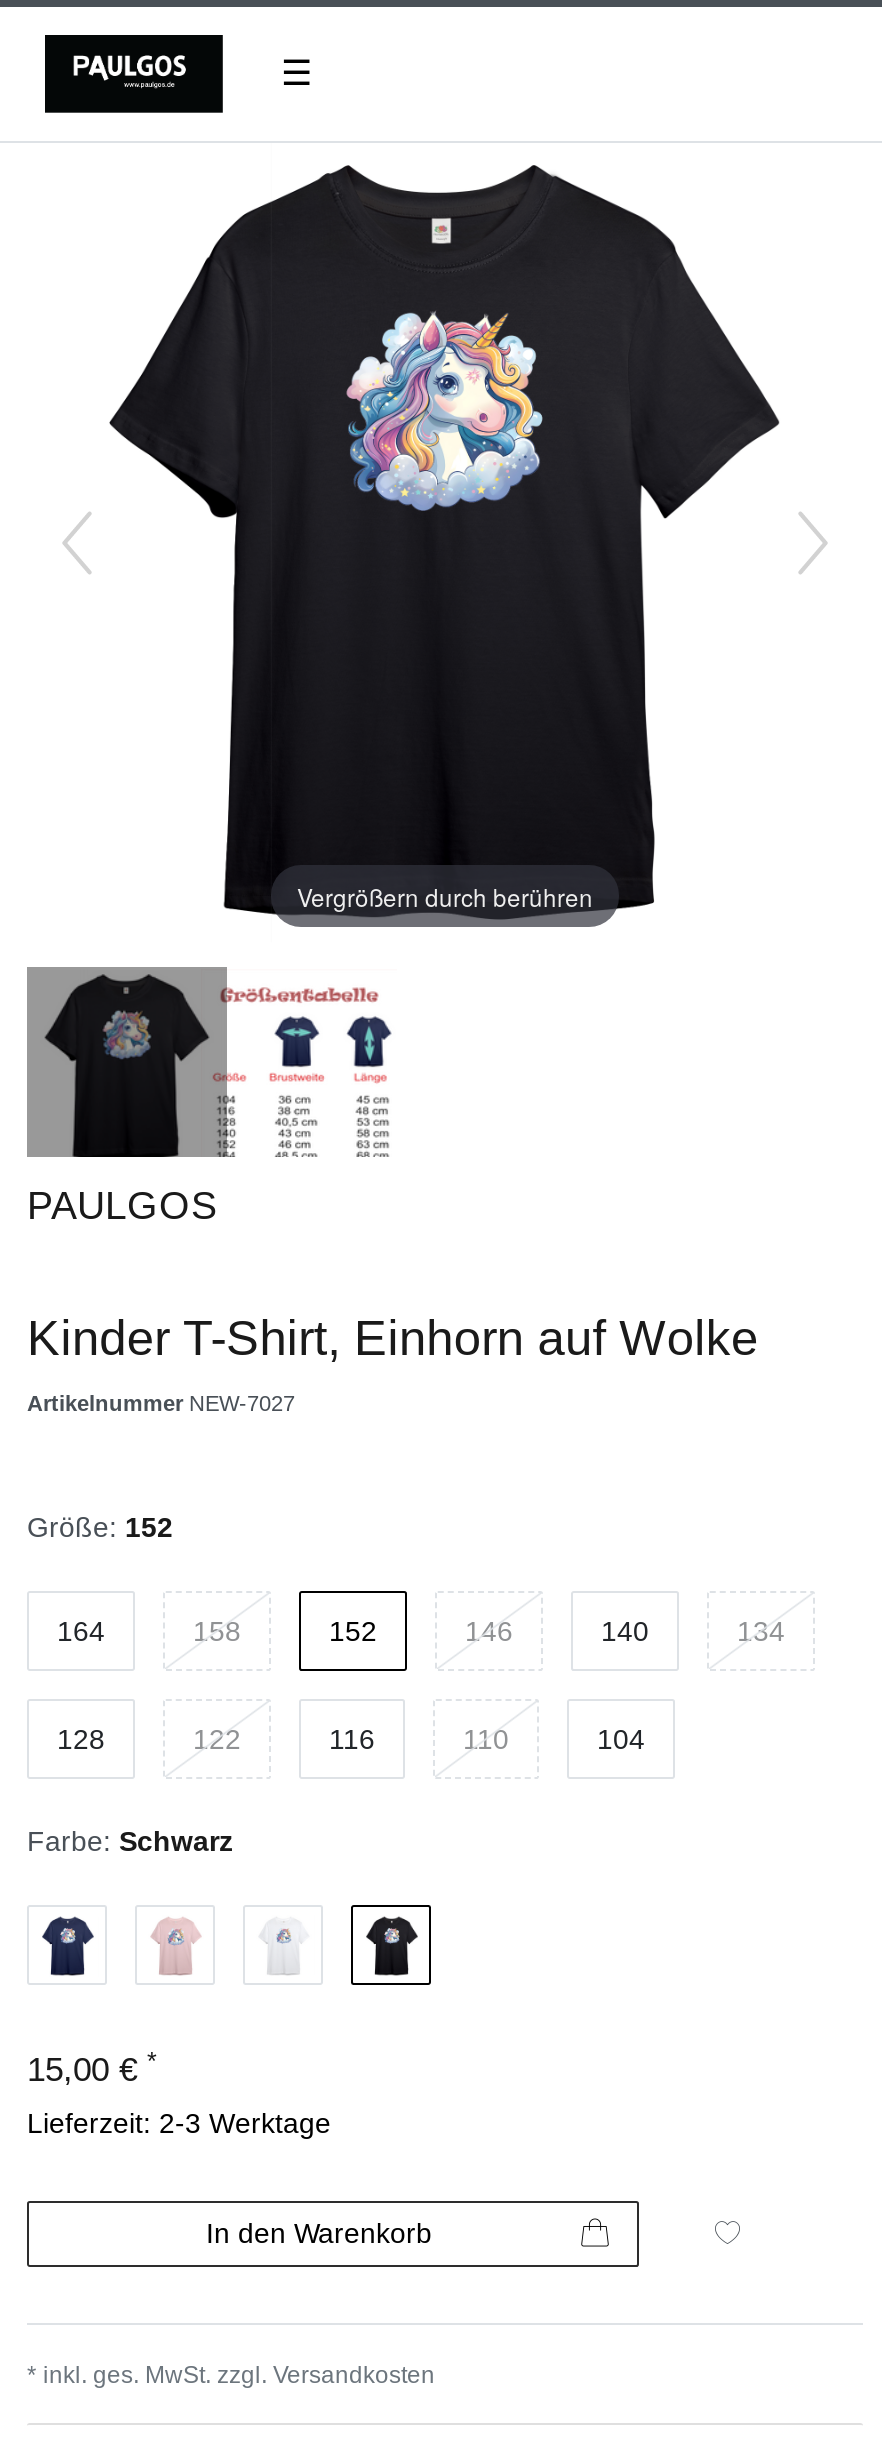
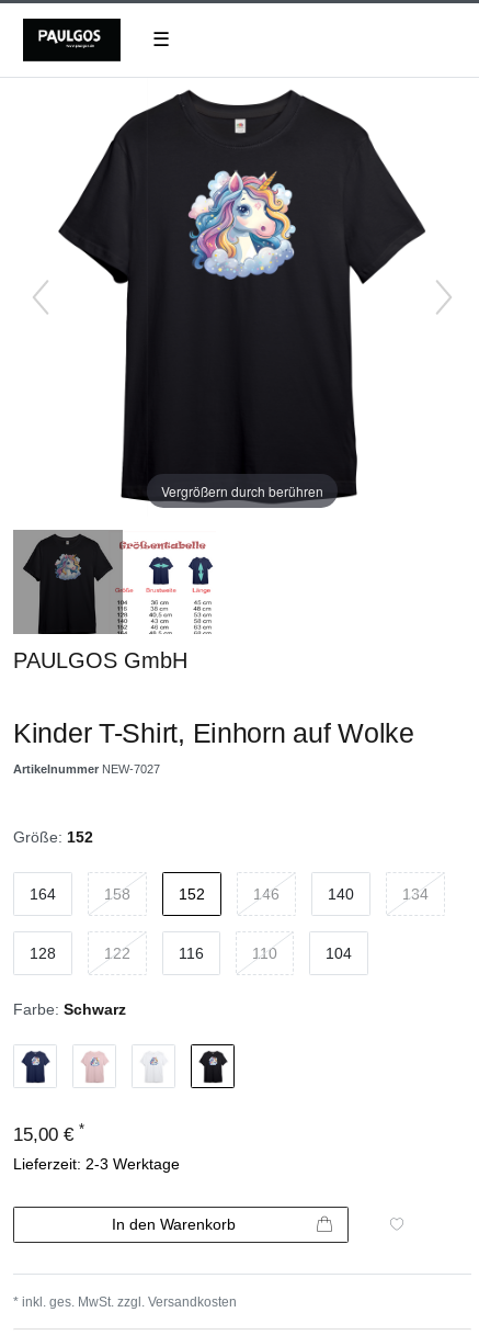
[27,1183,217,1227] PAULGOS -> [13,649,187,673] PAULGOS GmbH

